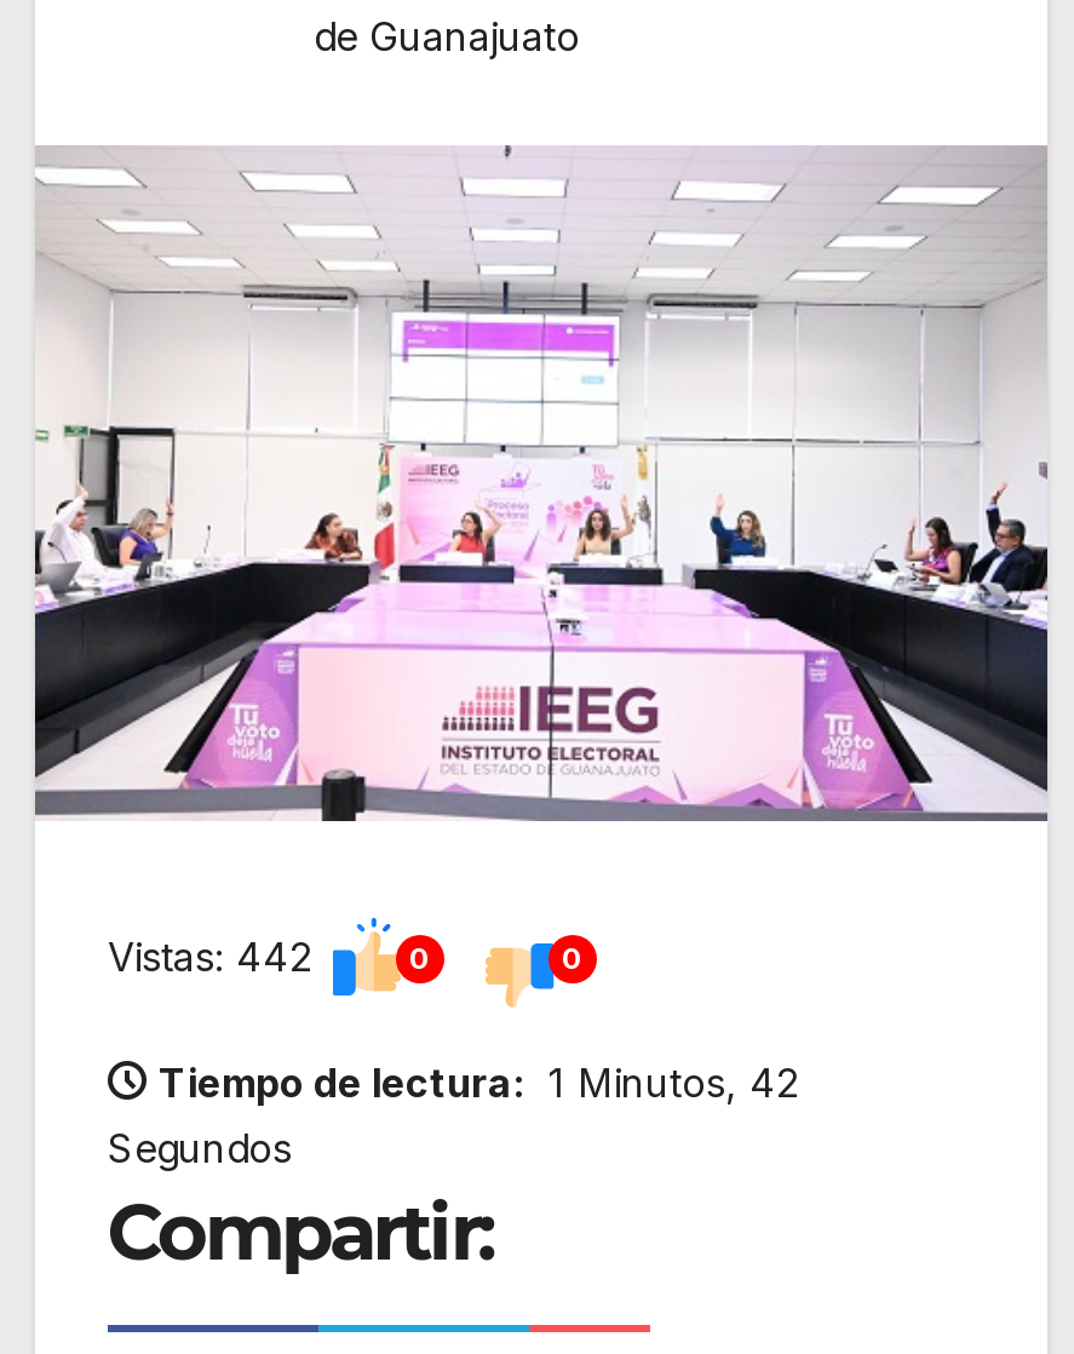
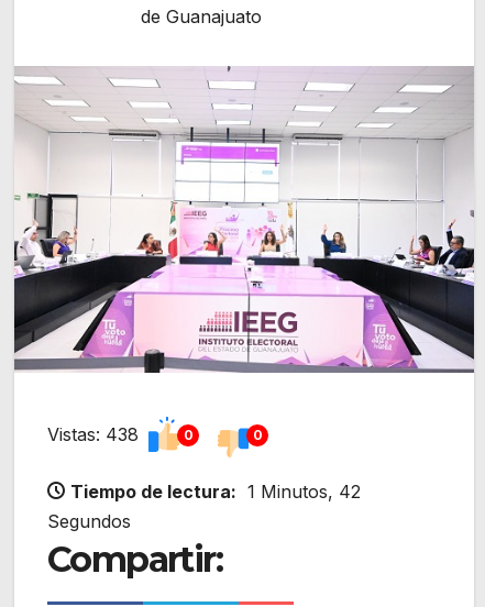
[108,932,323,980] Vistas: 442 -> [47,423,144,445] Vistas: 438

